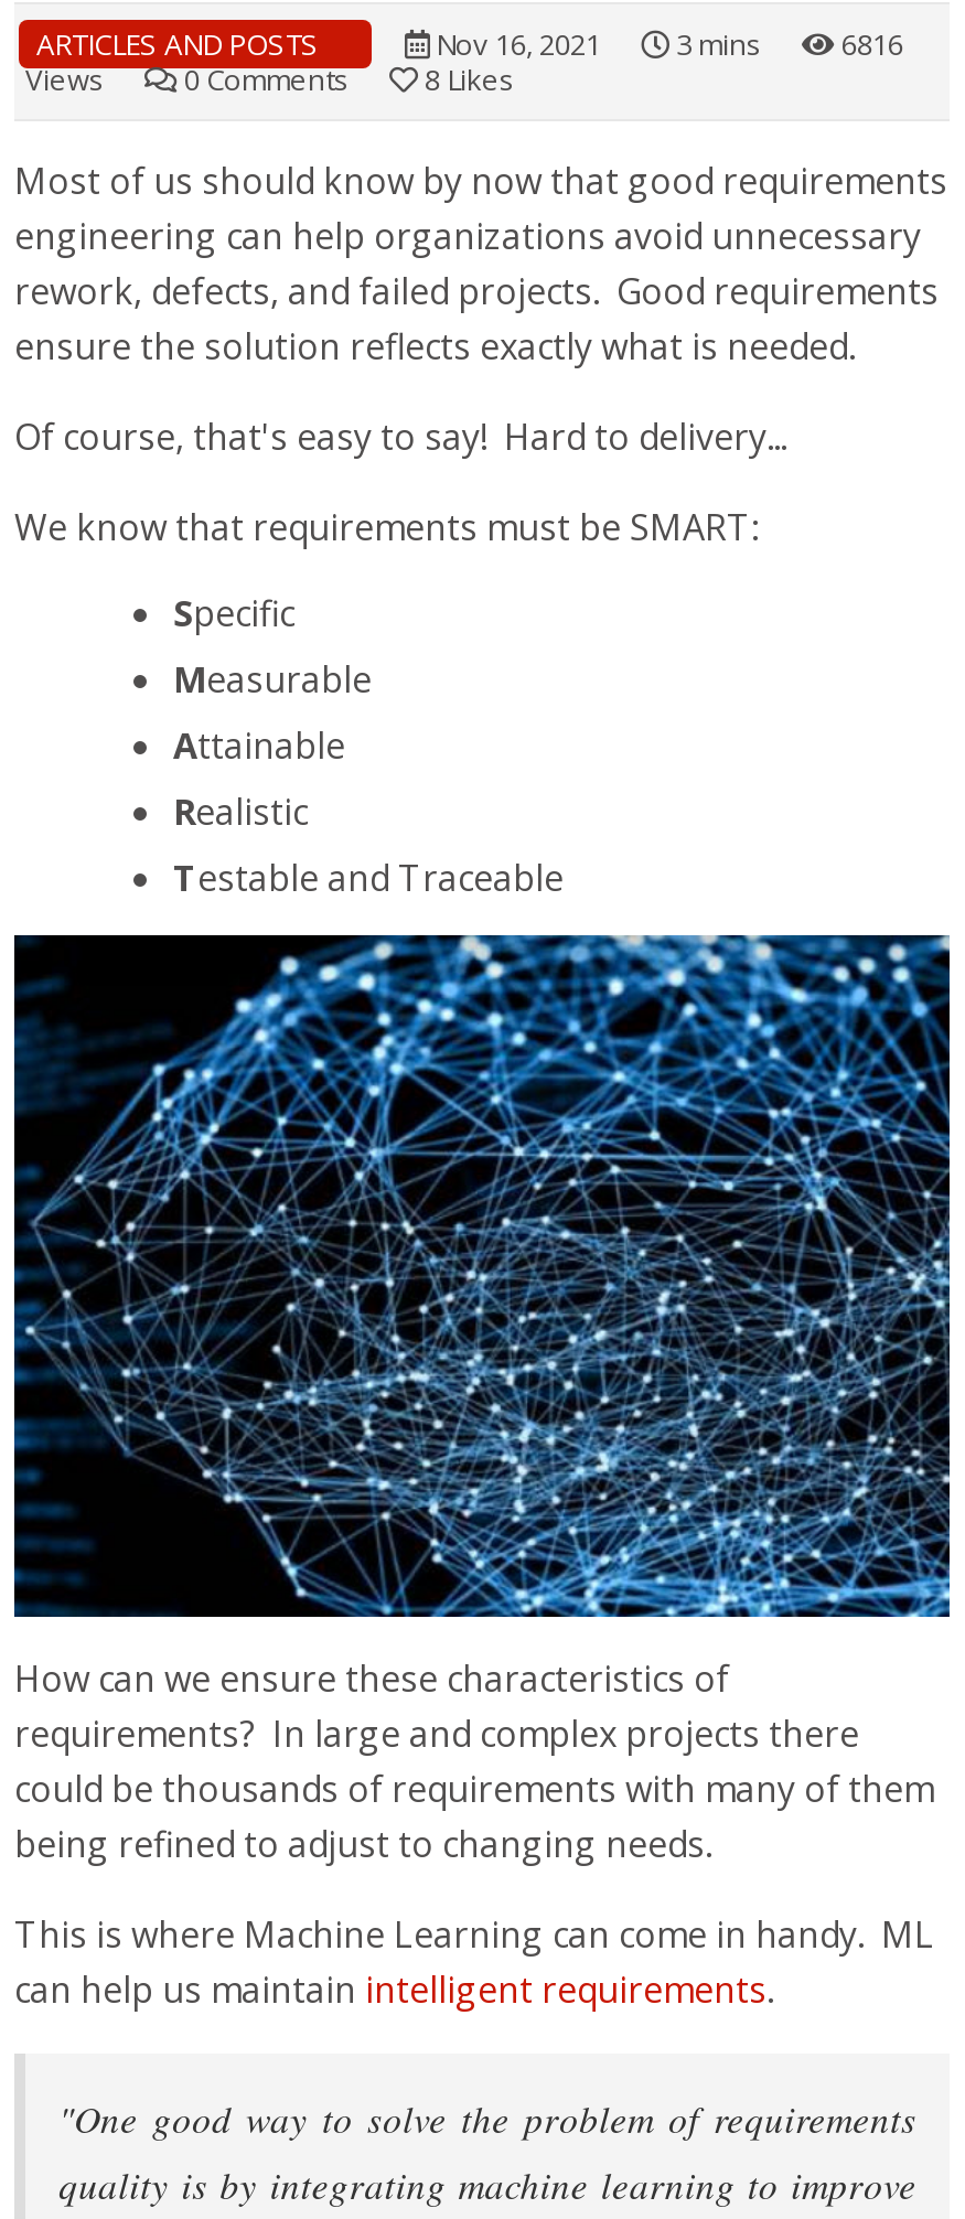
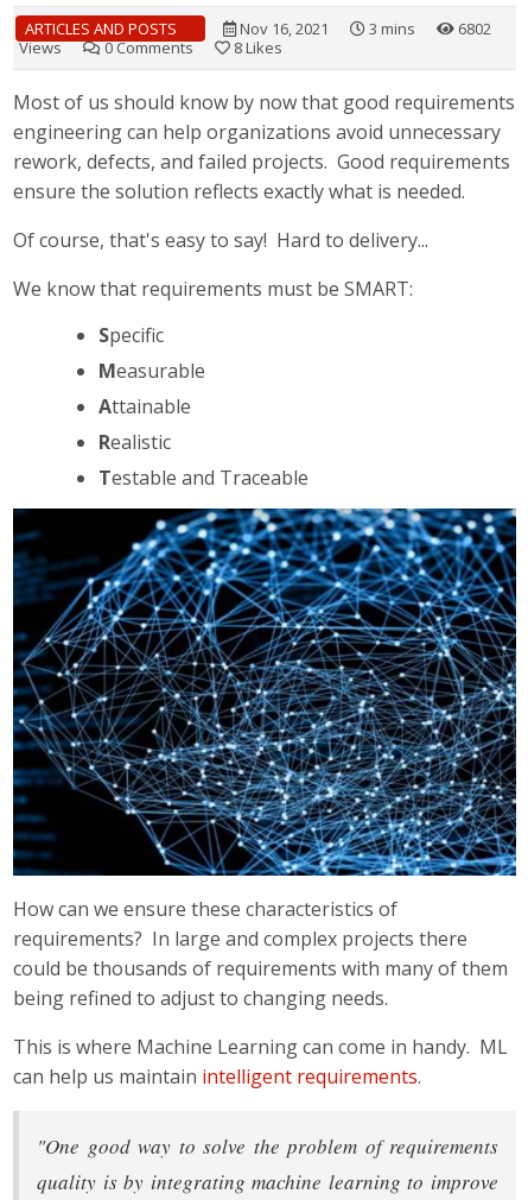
[436,24,903,64] Nov 16, 2021 3 mins 6816 -> [240,18,491,39] Nov 16, 2021 3 mins 6802

